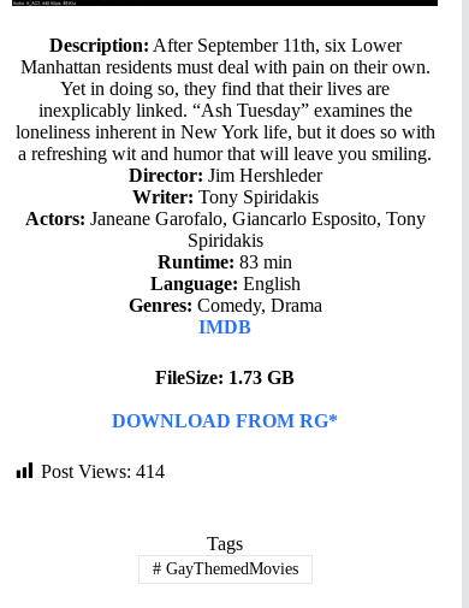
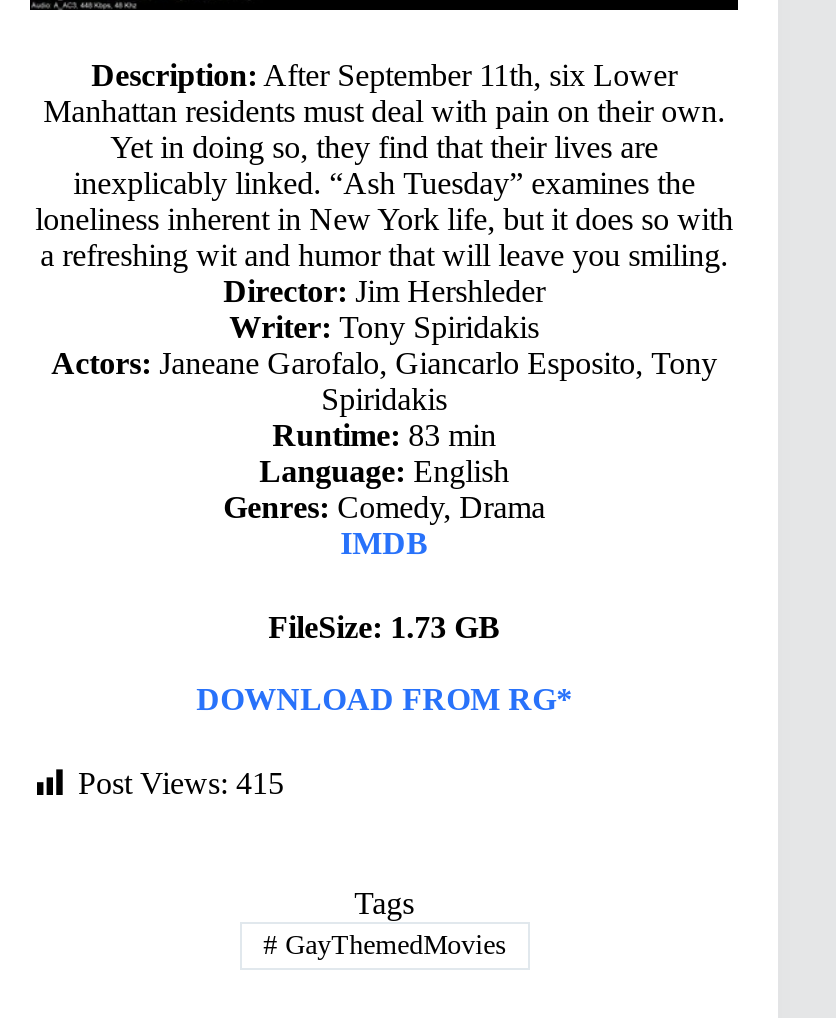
[41,461,165,481] Post Views: 414 -> [78,766,284,800] Post Views: 415

